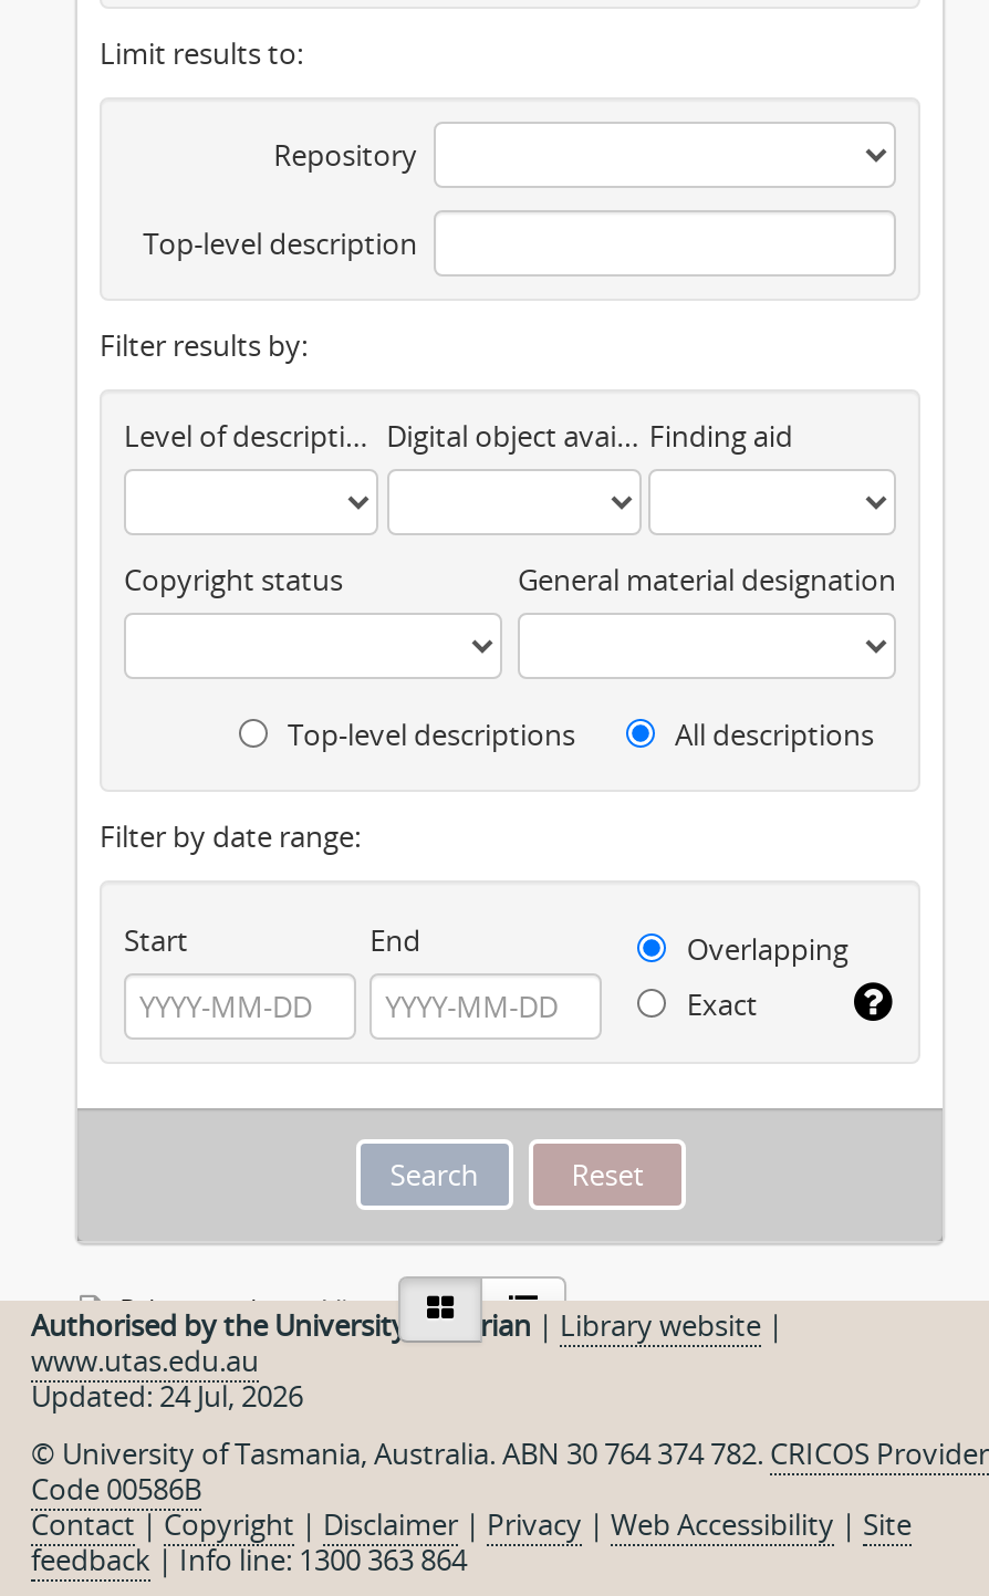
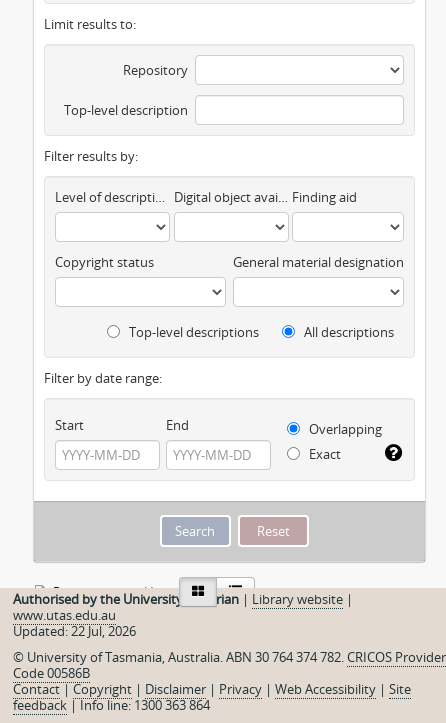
[31,1376,303,1416] Updated: 24 Jul, 2026 -> [13,622,136,640] Updated: 22 Jul, 2026

